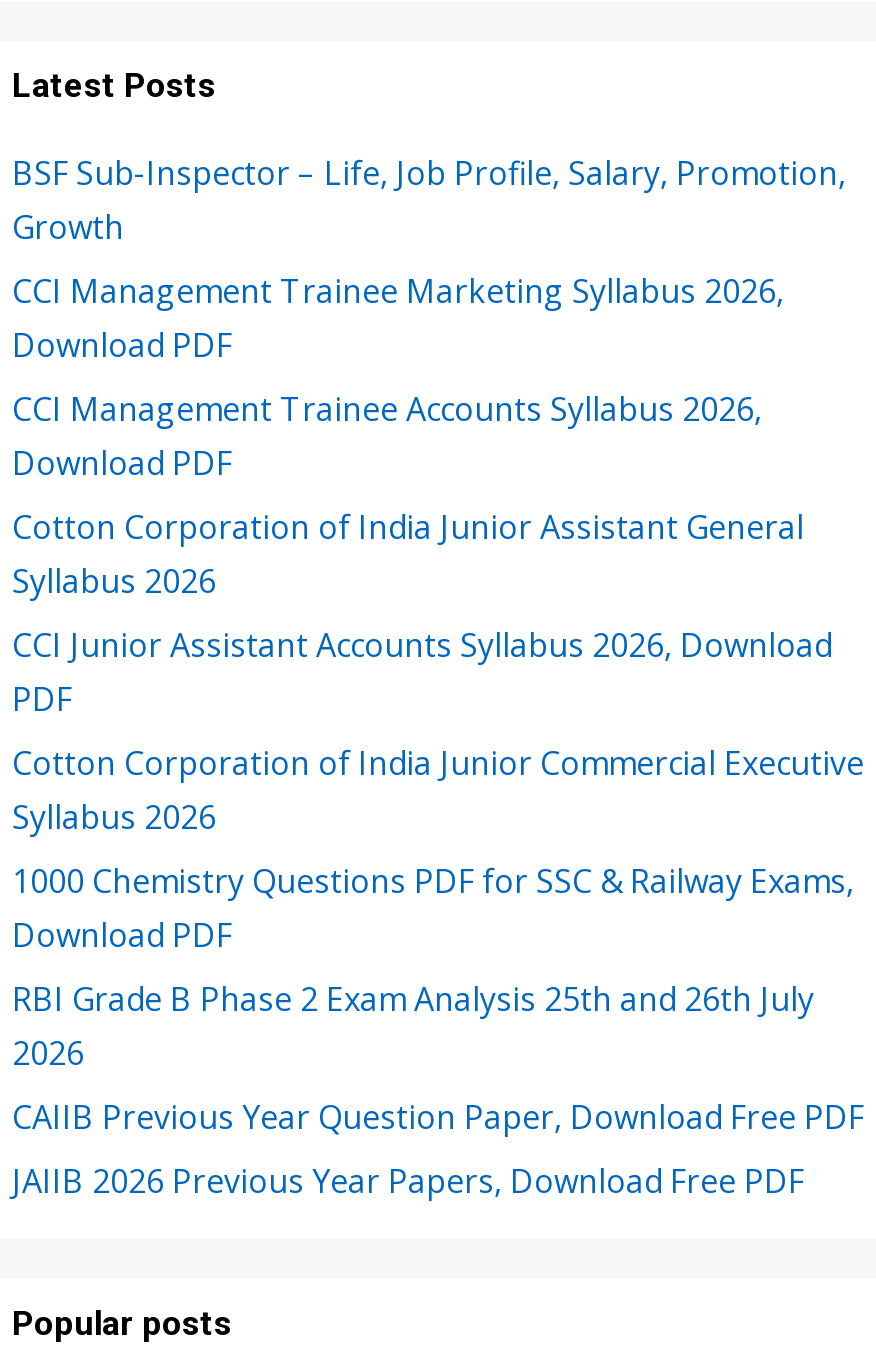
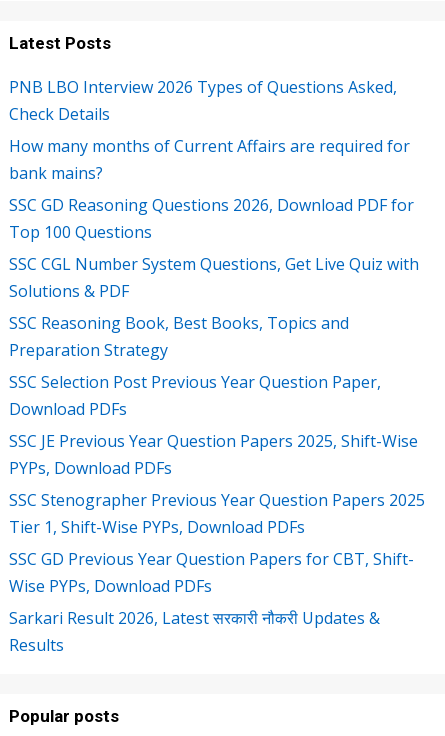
[12,151,846,249] BSF Sub-Inspector – Life, Job Profile, Salary, Promotion, | Growth -> [9,76,397,125] PNB LBO Interview 2026 Types of Questions Asked, | Check Details
[12,269,784,367] CCI Management Trainee Marketing Syllabus 2026, | Download PDF -> [9,135,410,184] How many months of Current Affairs are required for | bank mains?
[12,387,762,485] CCI Management Trainee Accounts Syllabus 2026, | Download PDF -> [9,194,414,243] SSC GD Reasoning Questions 2026, Download PDF for | Top 100 Questions
[12,505,804,603] Cotton Corporation of India Junior Assistant General | Syllabus 2026 -> [9,253,419,302] SSC CGL Number System Questions, Get Live Quiz with | Solutions & PDF
[12,623,832,721] CCI Junior Assistant Accounts Syllabus 2026, Download | PDF -> [9,312,349,361] SSC Reasoning Book, Best Books, Topics and | Preparation Strategy
[12,741,864,839] Cotton Corporation of India Junior Commercial Executive | Syllabus 2026 -> [9,371,381,420] SSC Selection Post Previous Year Question Paper, | Download PDFs
[12,859,854,957] 1000 Chemistry Questions PDF for SSC & Railway Exams, | Download PDF -> [9,430,418,479] SSC JE Previous Year Question Papers 2025, Shift-Wise | PYPs, Download PDFs
[12,977,814,1075] RBI Grade B Phase 2 Exam Analysis 25th and 26th July | 2026 -> [9,489,425,538] SSC Stenographer Previous Year Question Papers 2025 | Tier 1, Shift-Wise PYPs, Download PDFs
[12,1095,864,1139] CAIIB Previous Year Question Paper, Download Free PDF -> [9,548,414,597] SSC GD Previous Year Question Papers for CBT, Shift- | Wise PYPs, Download PDFs
[12,1159,804,1203] JAIIB 2026 Previous Year Papers, Download Free PDF -> [9,607,380,656] Sarkari Result 2026, Latest सरकारी नौकरी Updates & | Results

